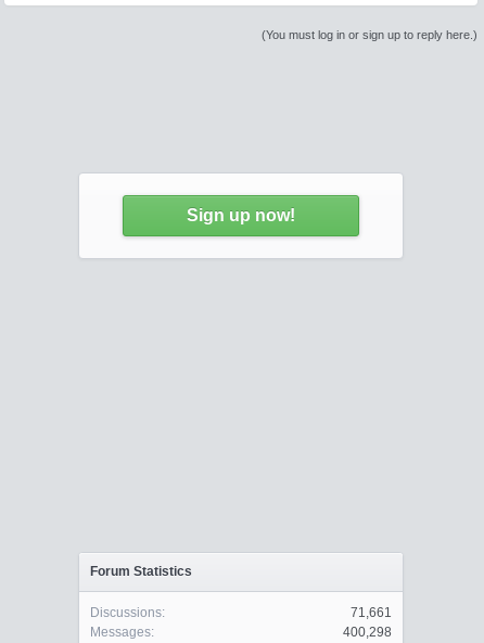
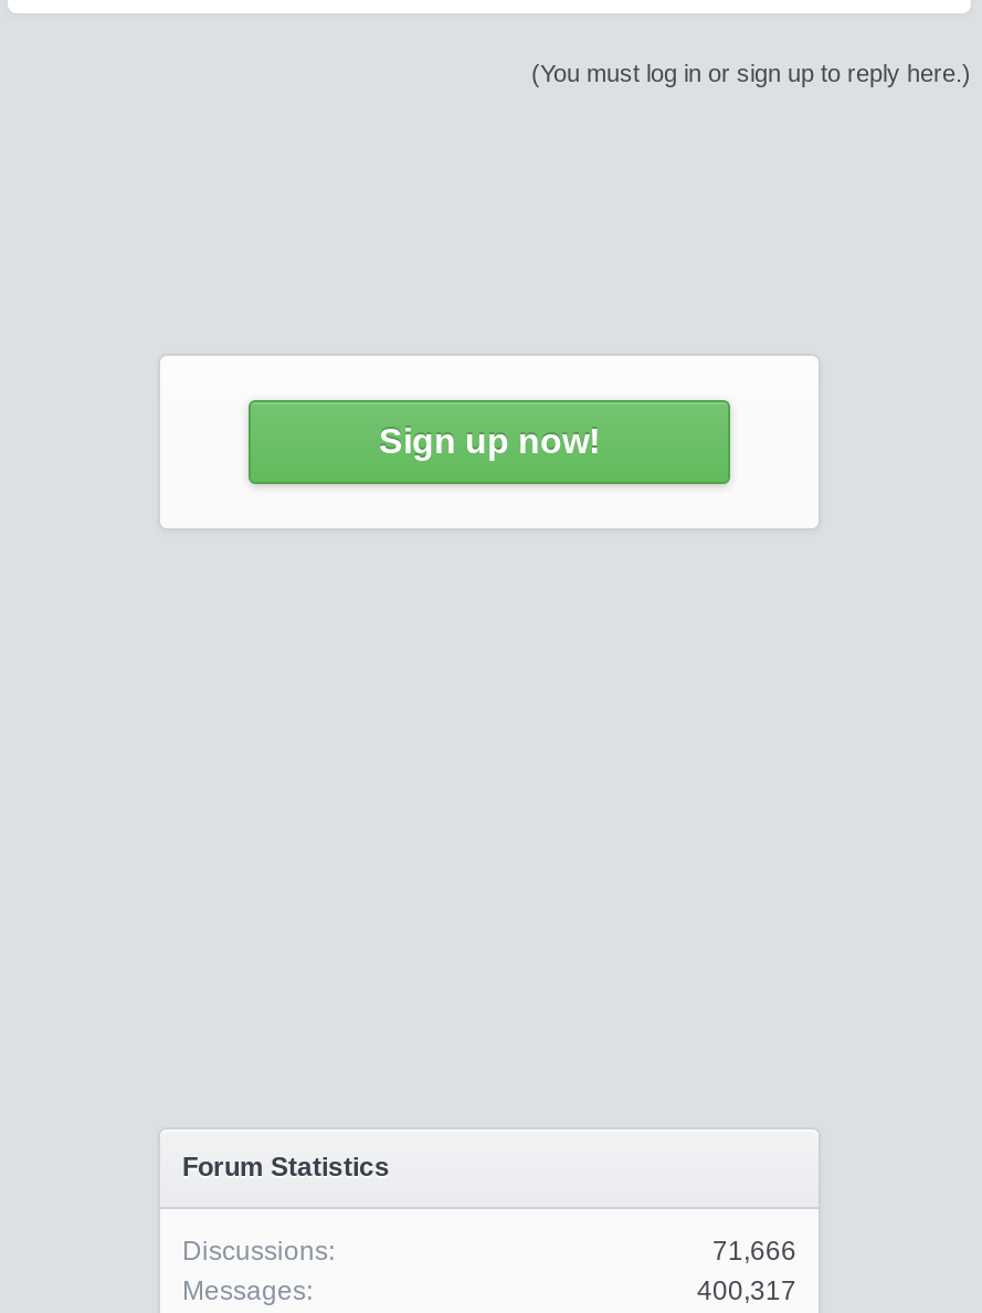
[351,605,392,620] 71,661 -> [712,1236,796,1267] 71,666
[343,625,392,640] 400,298 -> [697,1275,796,1306] 400,317

